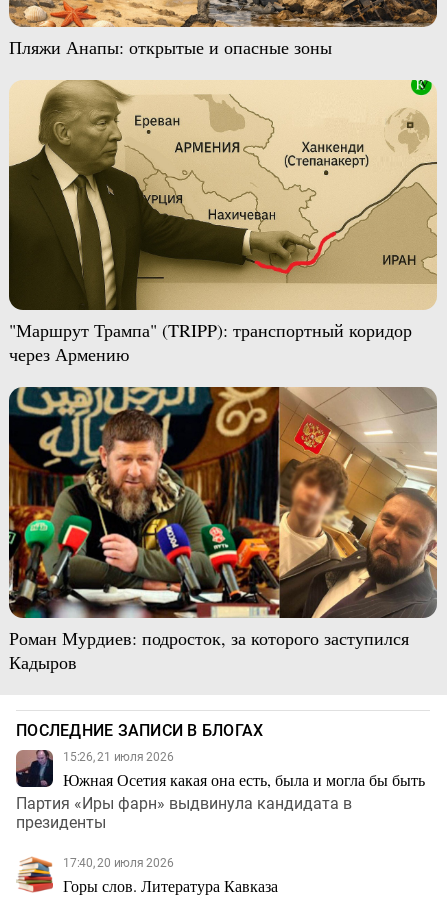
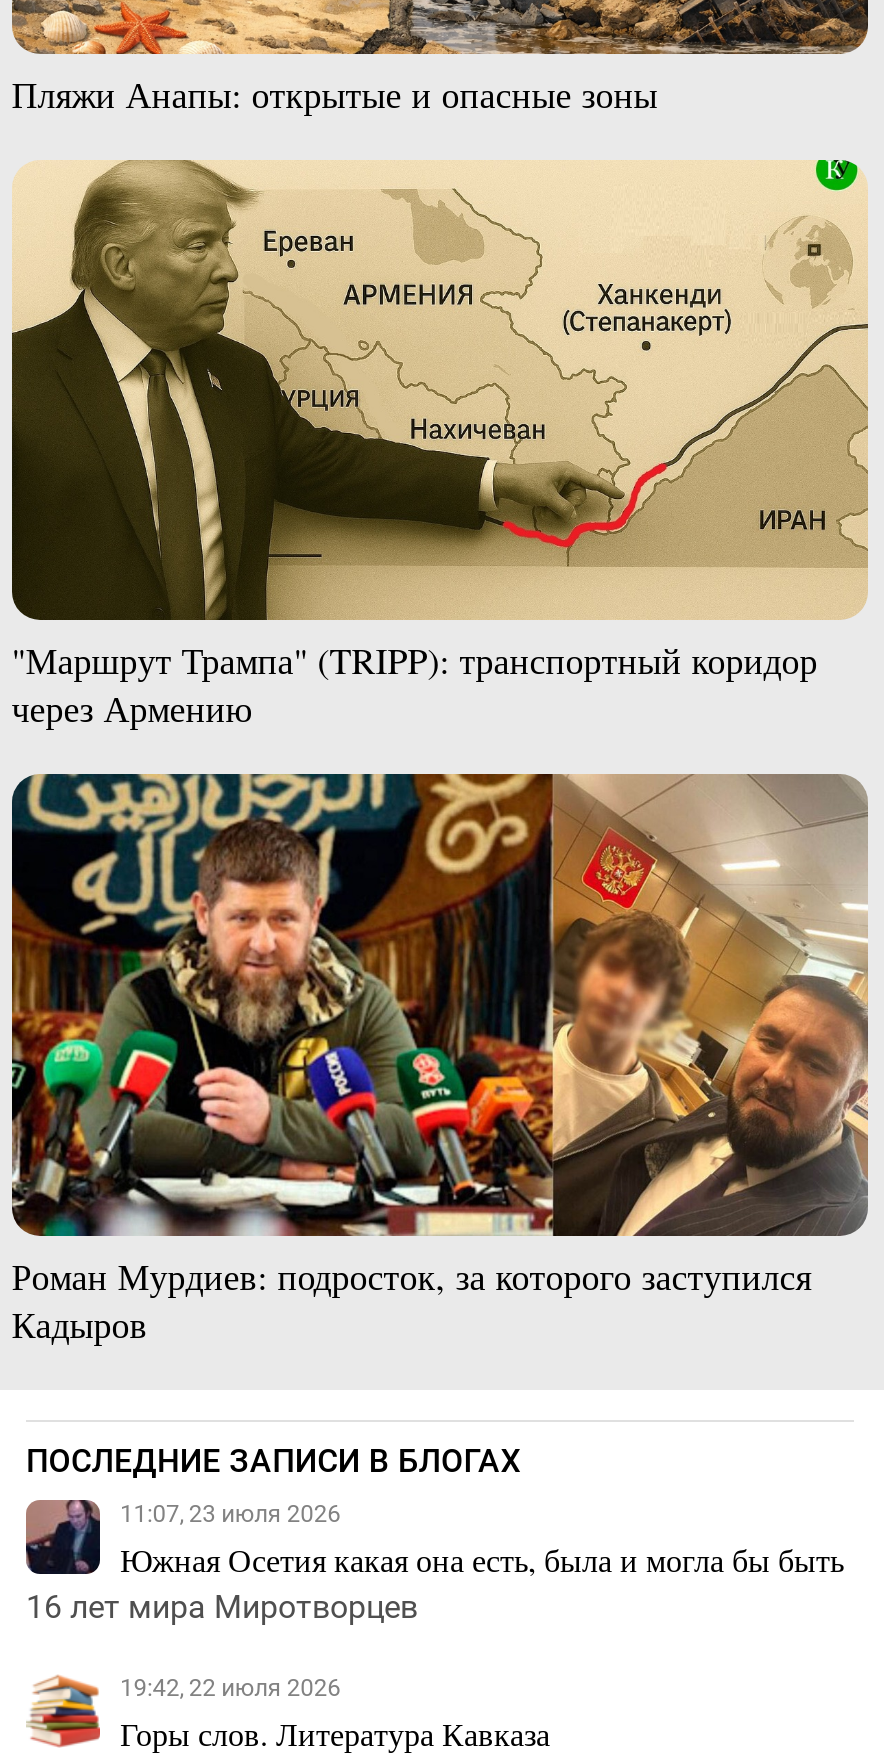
[63,750,173,764] 15:26, 21 июля 2026 -> [120,1500,341,1528] 11:07, 23 июля 2026
[16,794,352,832] Партия «Иры фарн» выдвинула кандидата в | президенты -> [26,1588,418,1626] 16 лет мира Миротворцев
[63,856,173,870] 17:40, 20 июля 2026 -> [120,1674,341,1702] 19:42, 22 июля 2026

